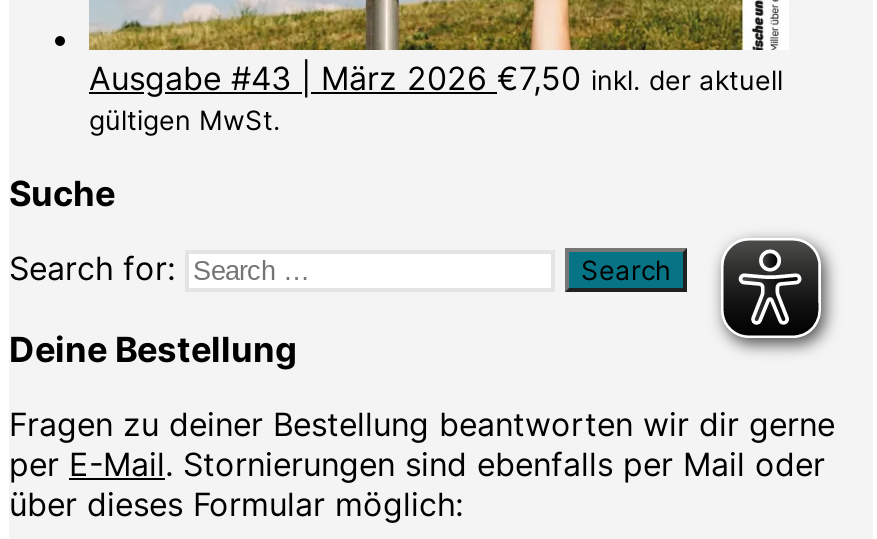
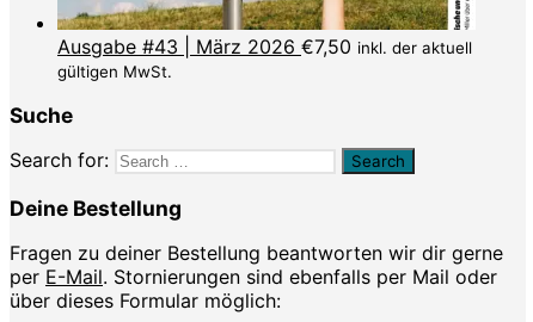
[719,238,833,352] [image] -> none

